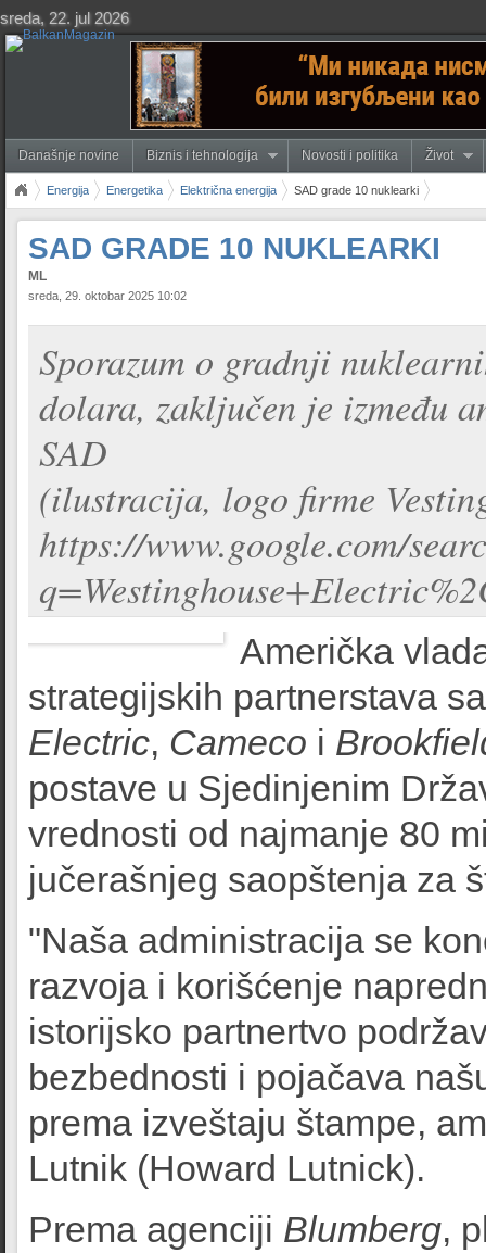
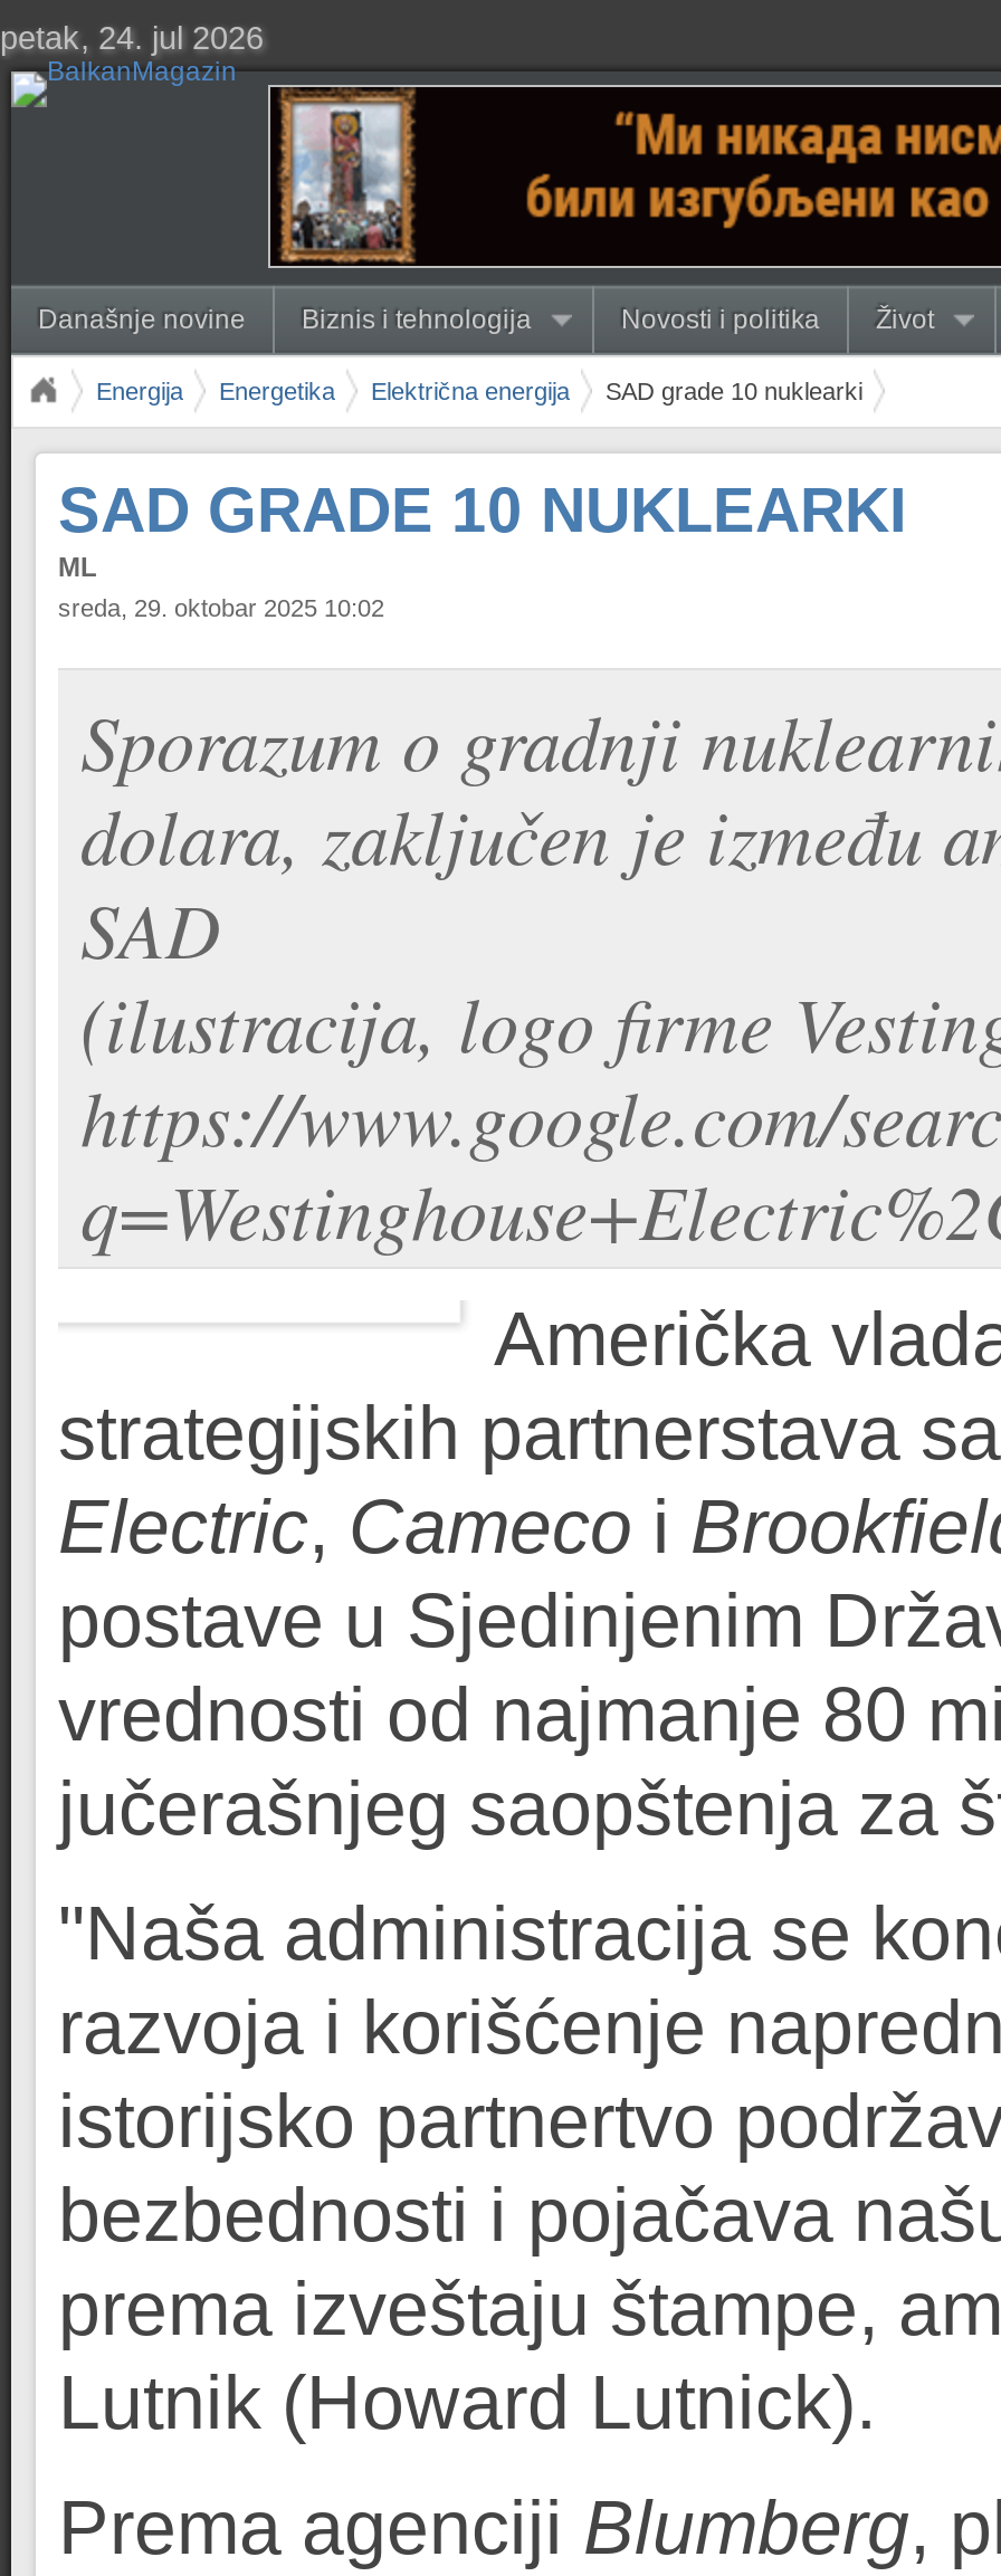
[0,10,129,27] sreda, 22. jul 2026 -> [0,20,264,56] petak, 24. jul 2026

